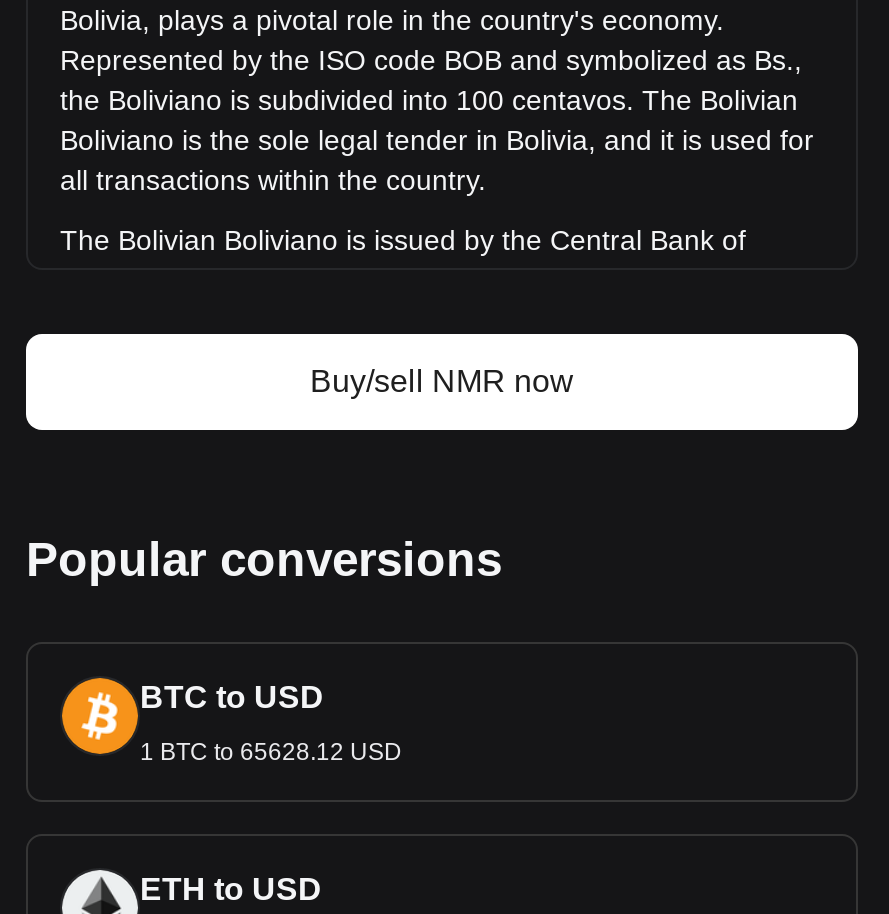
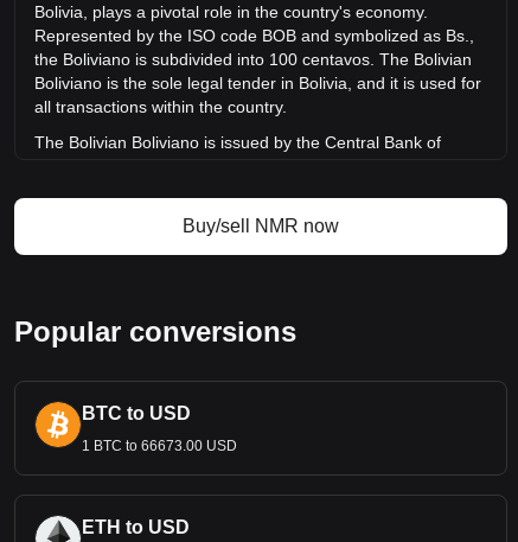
[140,738,402,766] 1 BTC to 65628.12 USD -> [82,438,237,454] 1 BTC to 66673.00 USD

